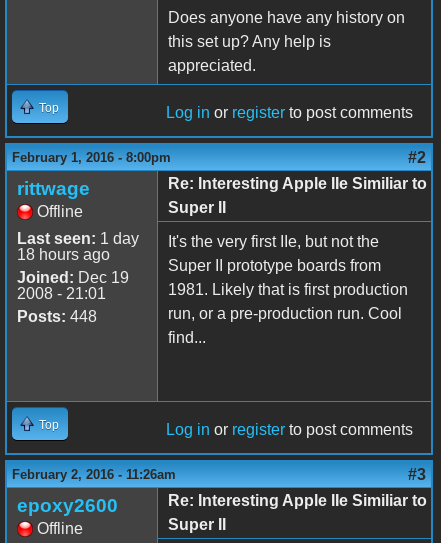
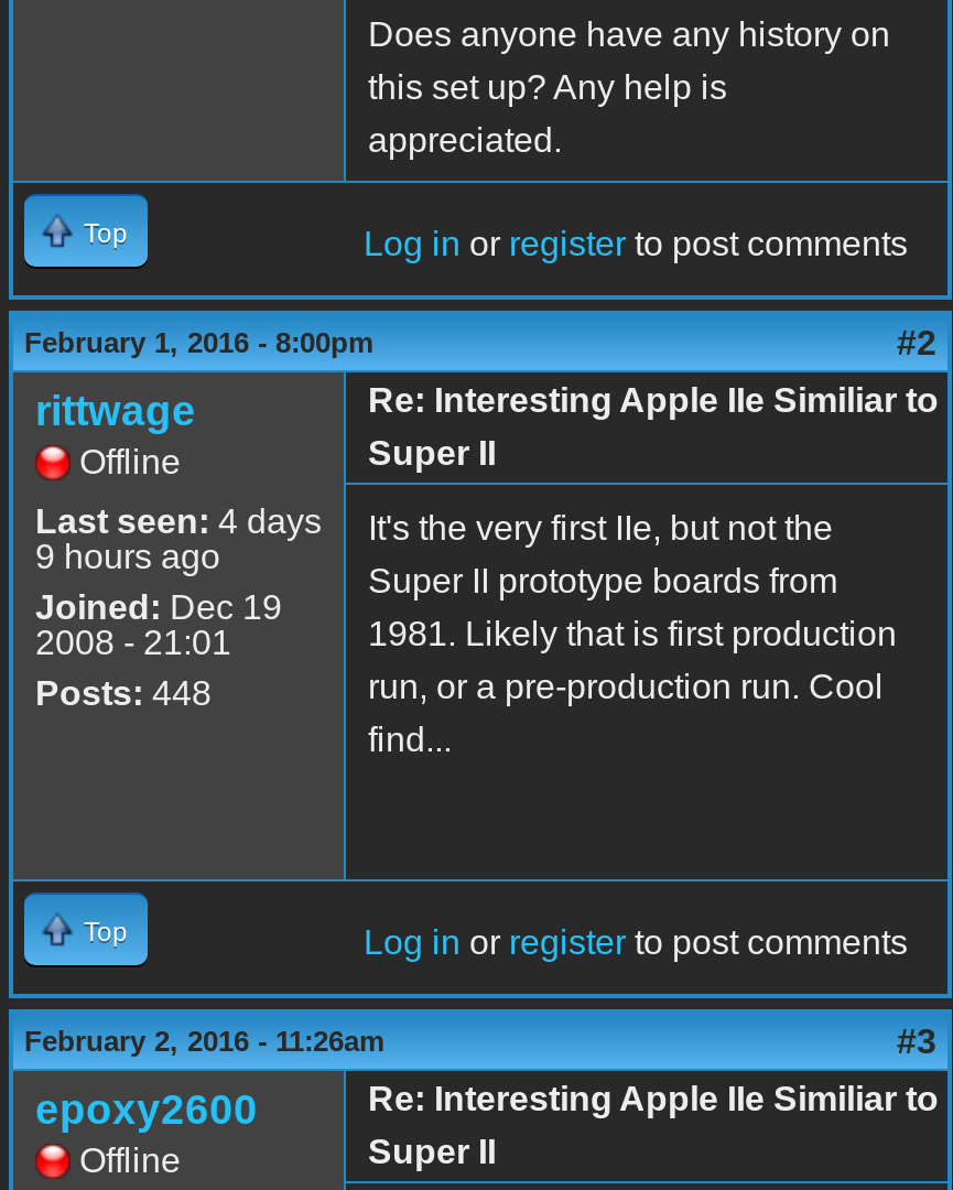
[17,230,139,247] Last seen: 1 day -> [35,502,322,539] Last seen: 4 days
[17,246,110,263] 18 hours ago -> [35,537,220,575] 9 hours ago

